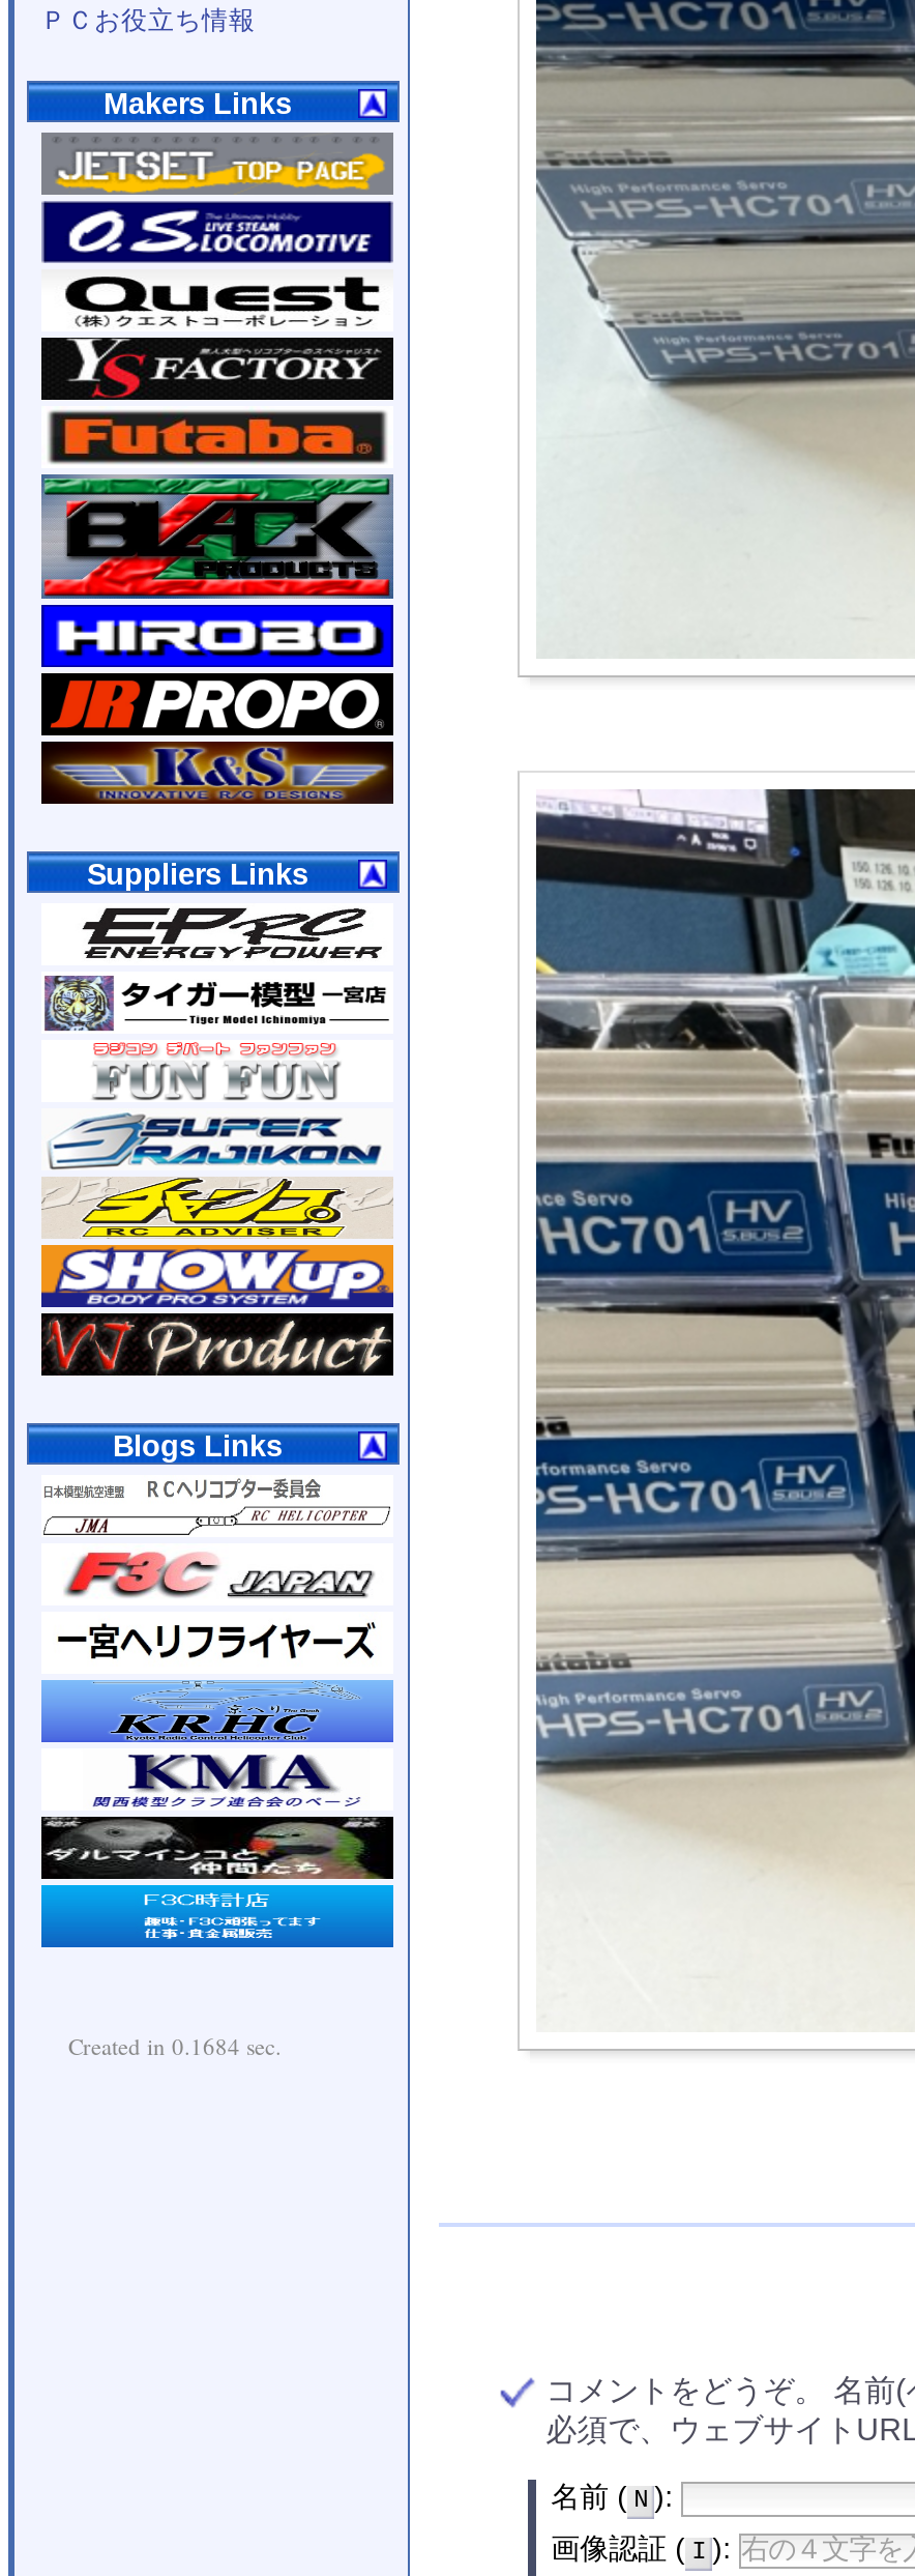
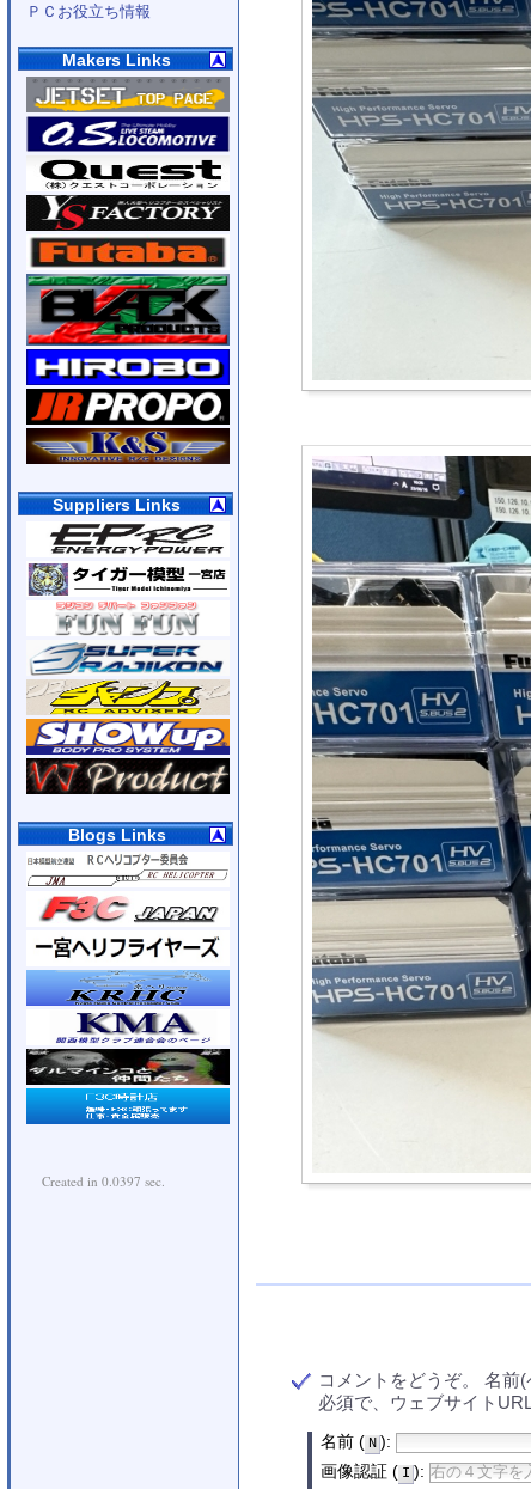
[68,2030,282,2061] Created in 0.1684 sec. -> [42,1172,165,1190] Created in 0.0397 sec.

